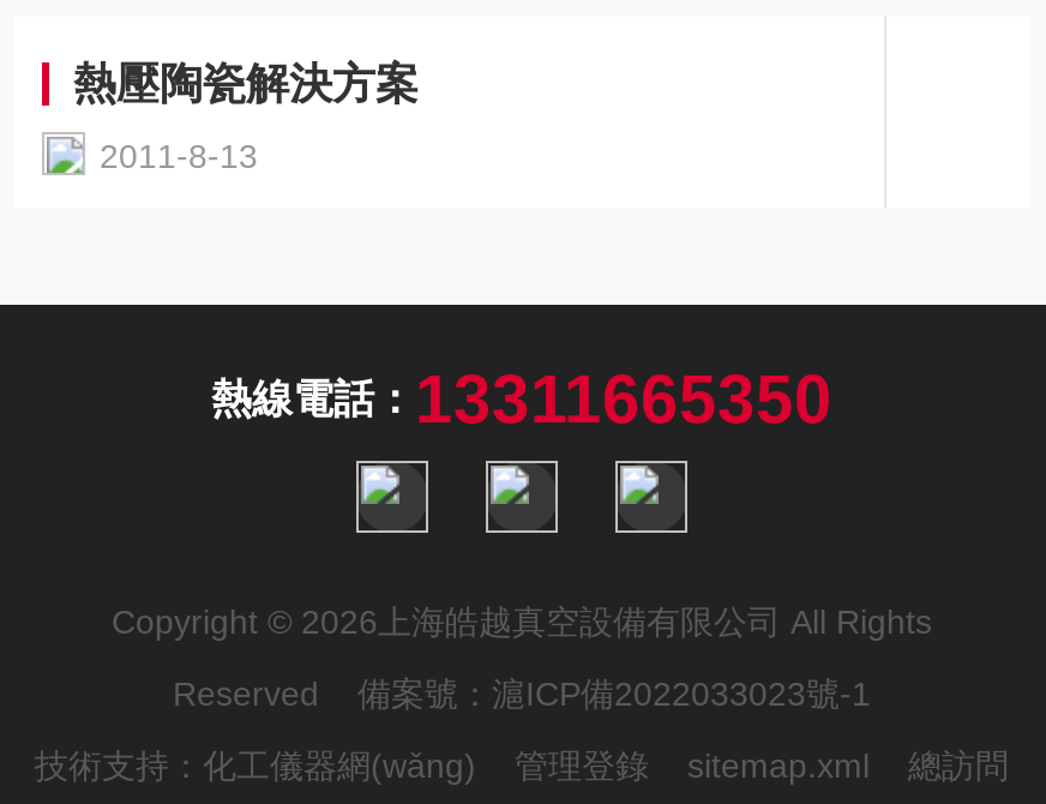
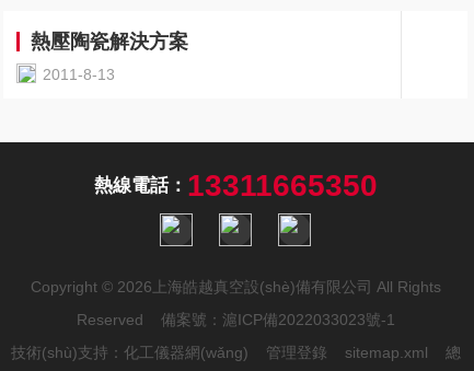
[112,602,932,641] Copyright © 2026上海皓越真空設備有限公司 All Rights -> [30,278,441,295] Copyright © 2026上海皓越真空設(shè)備有限公司 All Rights
[35,746,476,785] 技術支持：化工儀器網(wǎng) -> [10,344,248,361] 技術(shù)支持：化工儀器網(wǎng)
[687,746,1009,785] sitemap.xml總訪問 -> [344,344,460,361] sitemap.xml總

